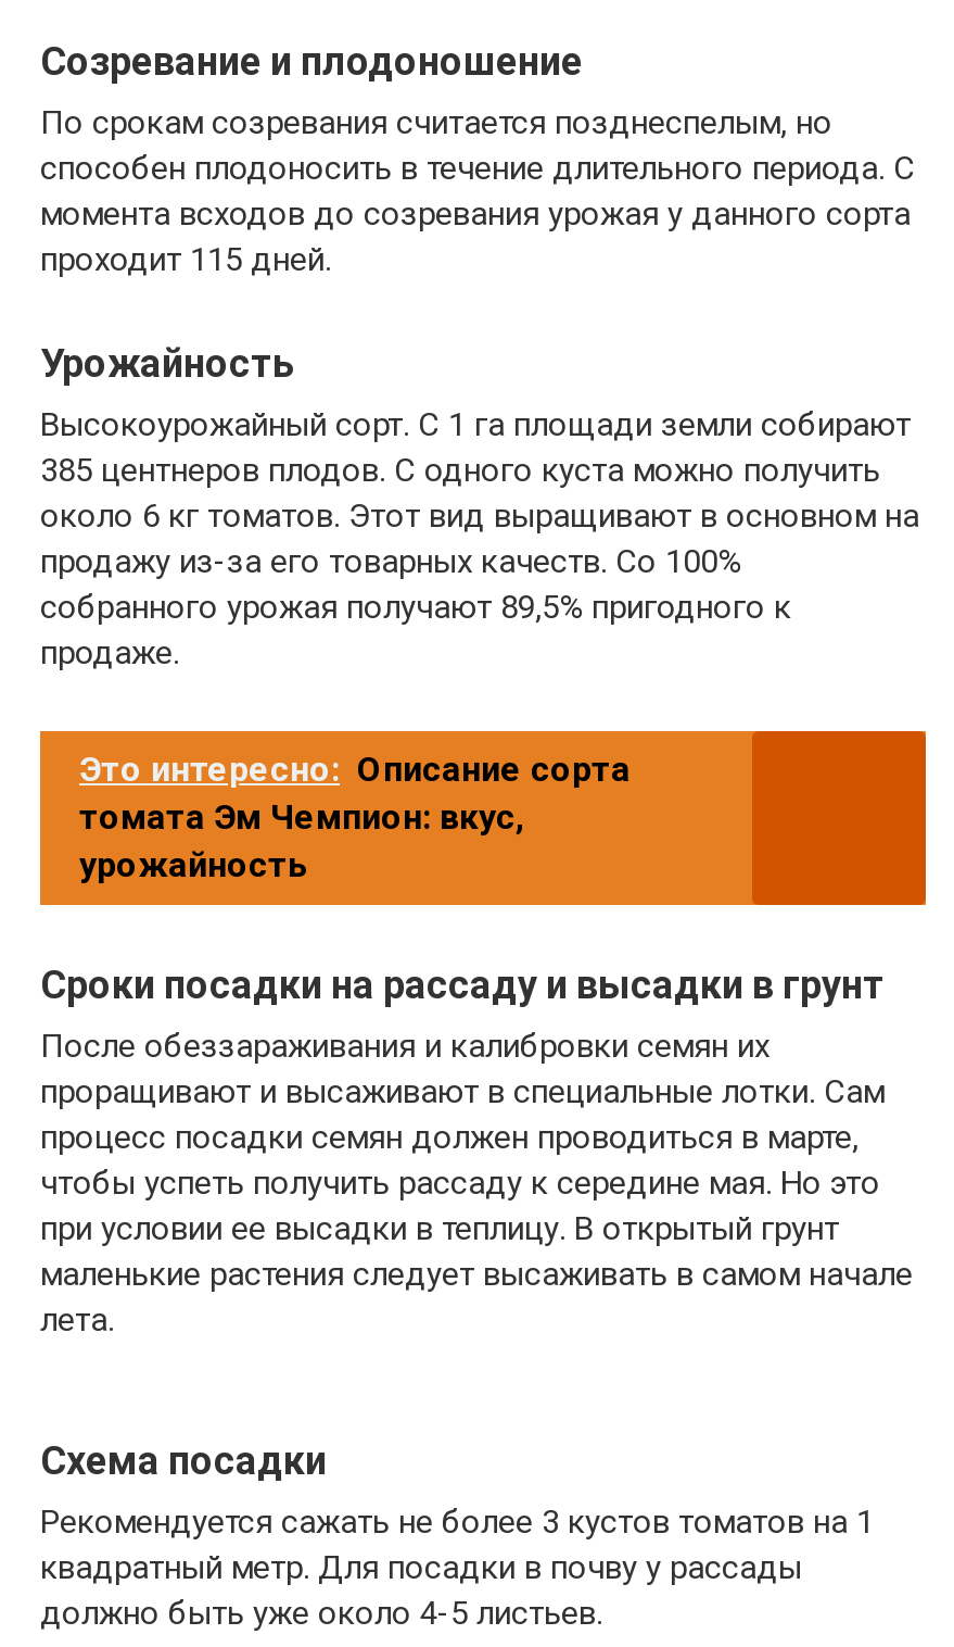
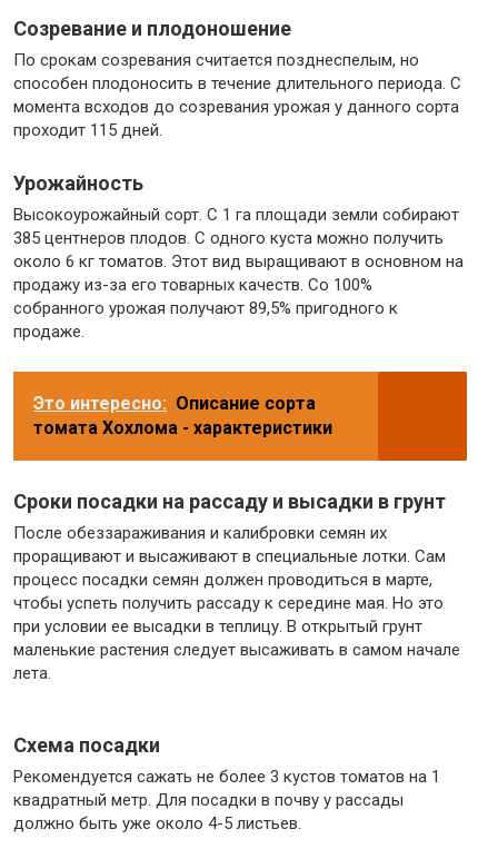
[79,797,524,886] томата Эм Чемпион: вкус, | урожайность -> [33,418,332,439] томата Хохлома - характеристики

